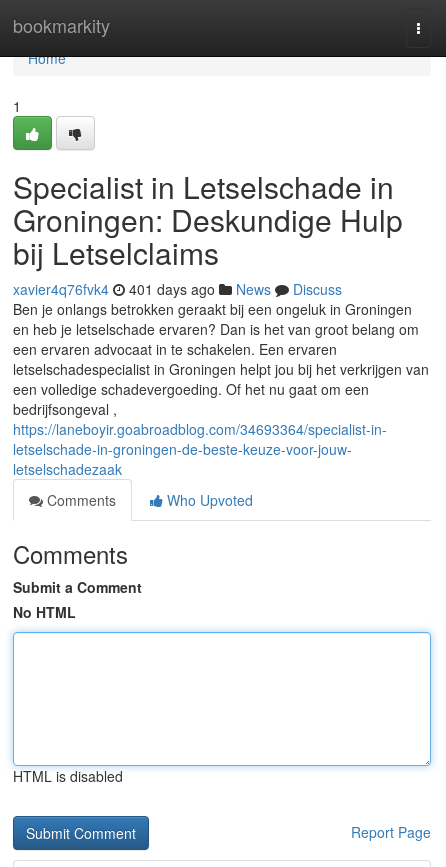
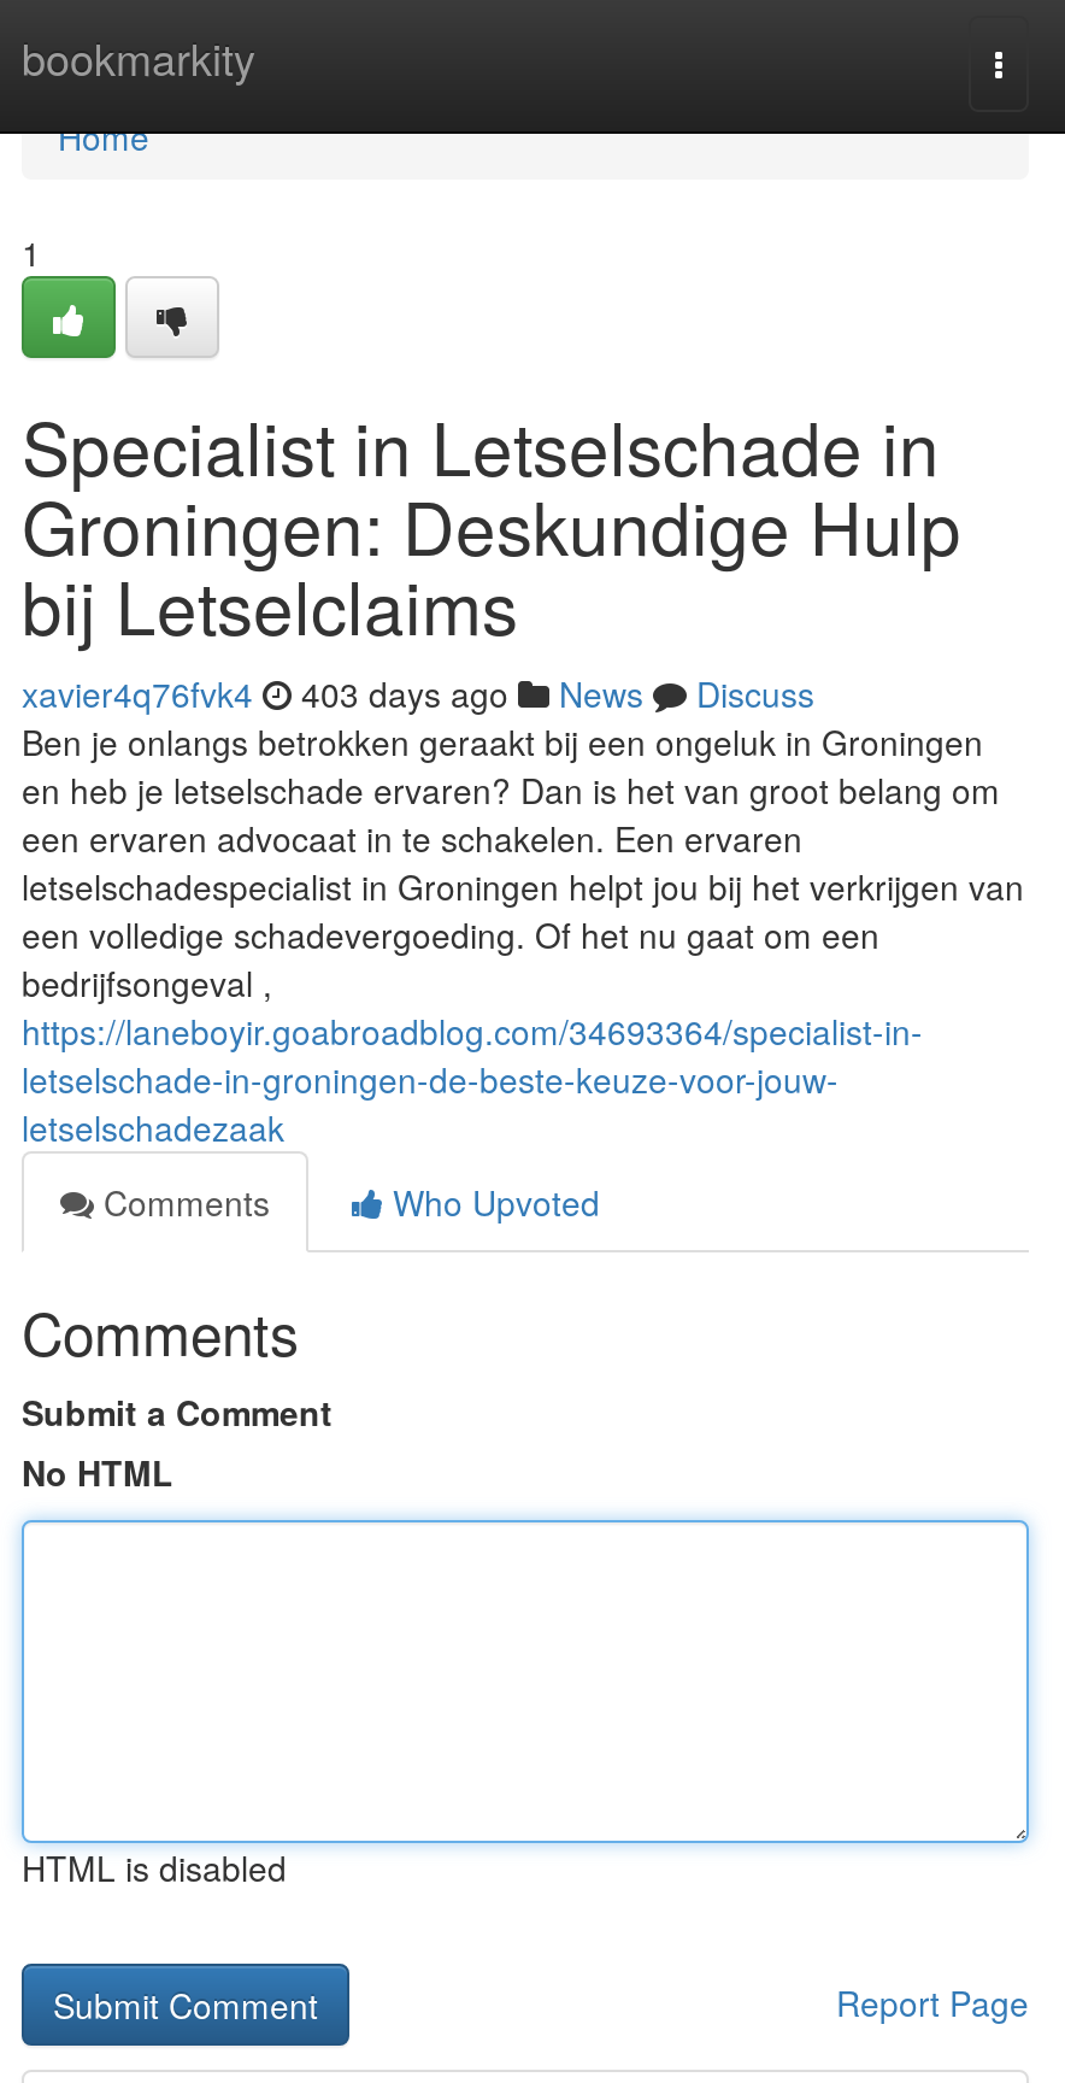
[13,279,342,299] xavier4q76fvk4 401 days ago News Discuss -> [22,669,814,717] xavier4q76fvk4 403 days ago News Discuss

